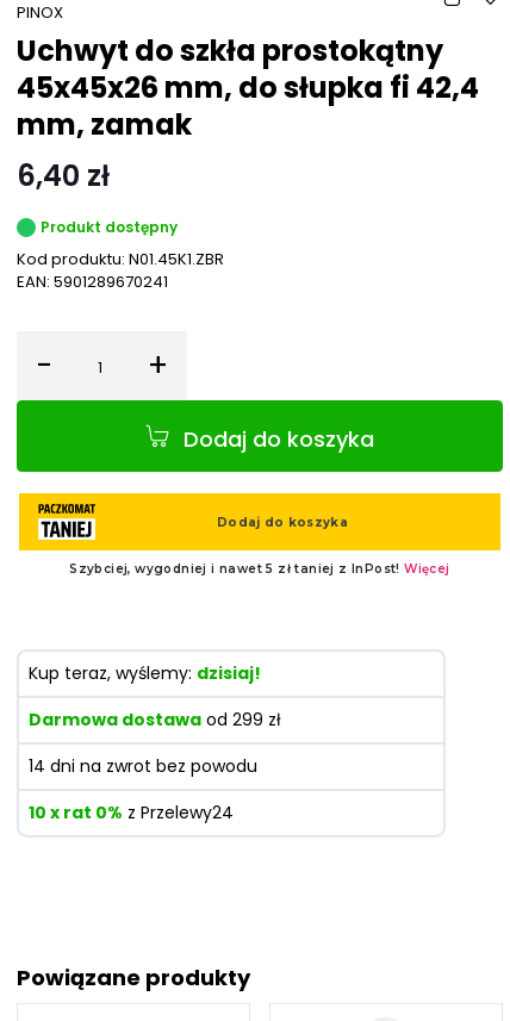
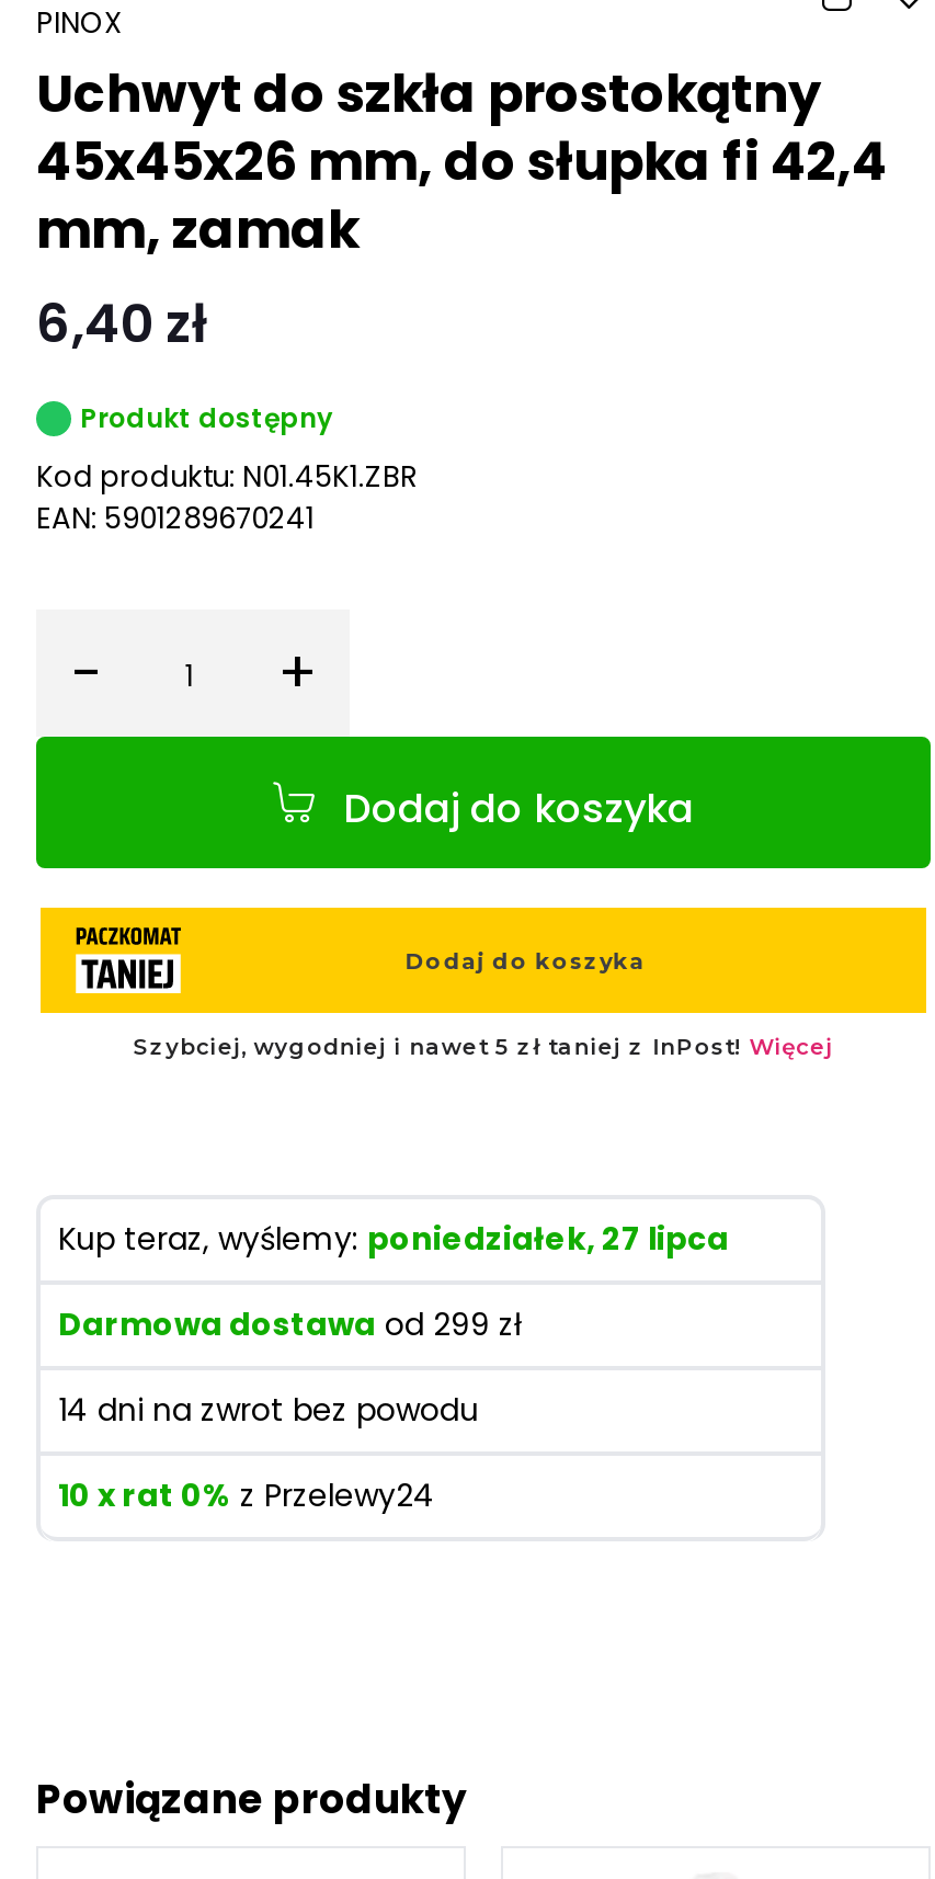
[29,661,261,685] Kup teraz, wyślemy: dzisiaj! -> [58,1217,729,1261] Kup teraz, wyślemy: poniedziałek, 27 lipca

